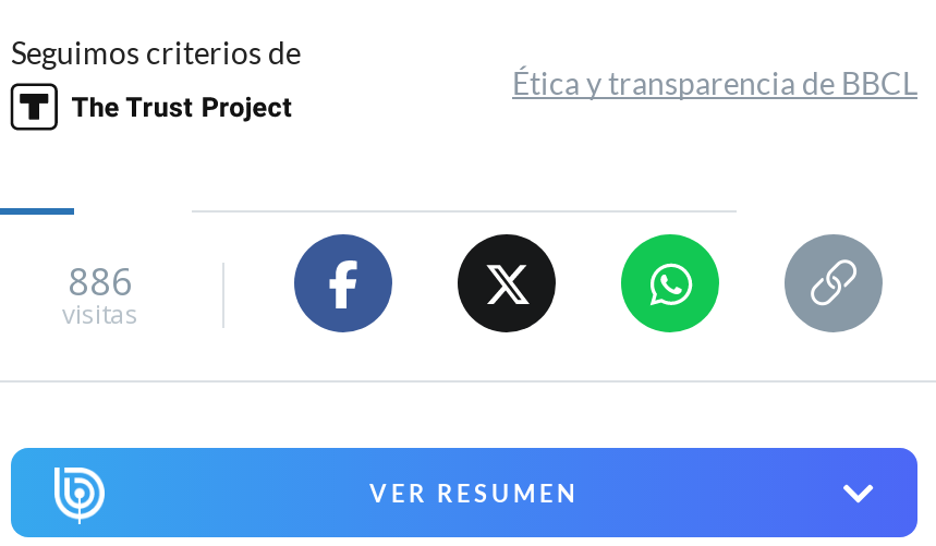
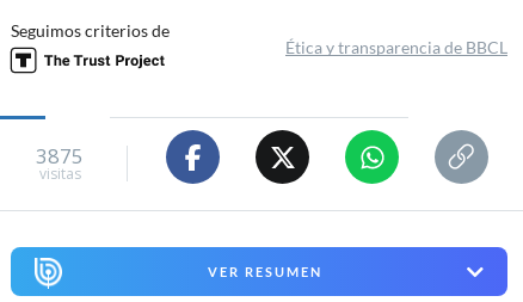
[68,256,133,306] 886 -> [36,142,84,170] 3875

